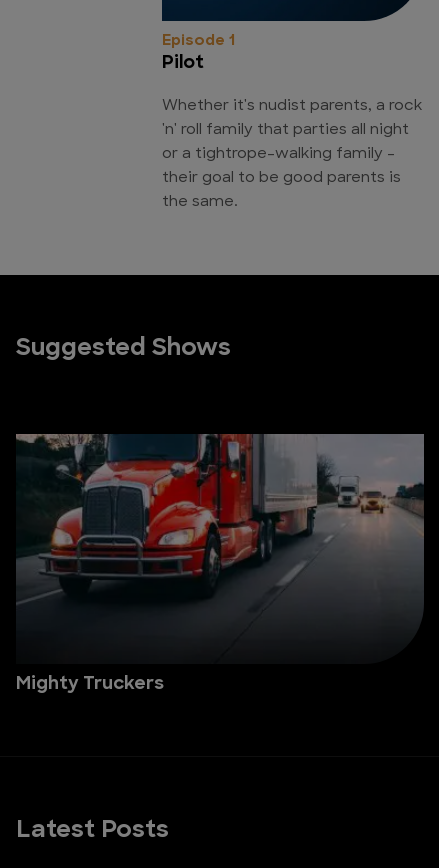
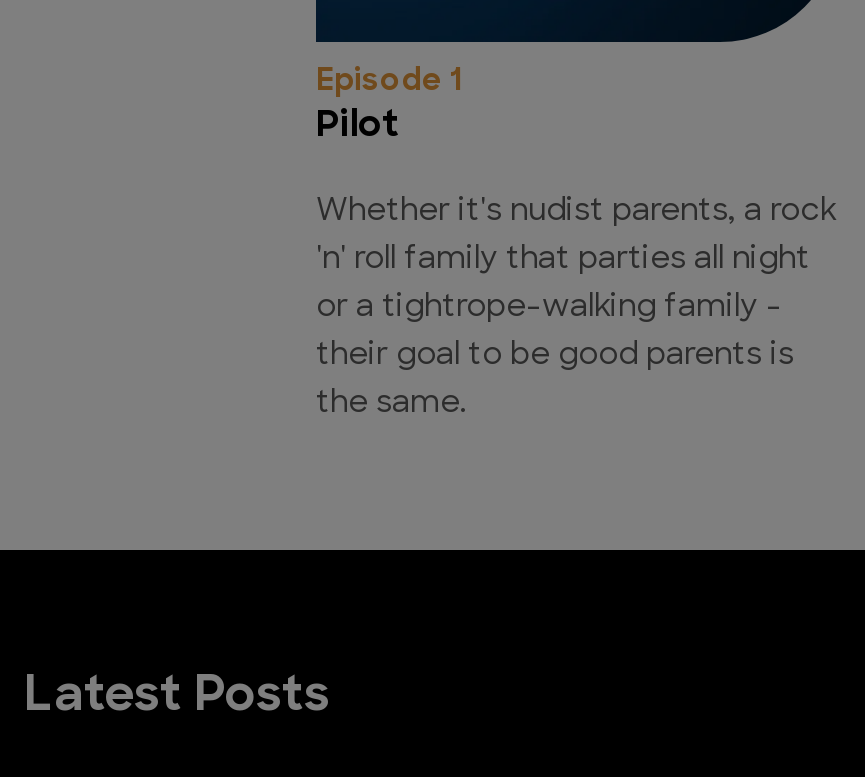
[16,337,231,361] Suggested Shows -> none
[15,433,425,694] [image] | Mighty Truckers -> none

